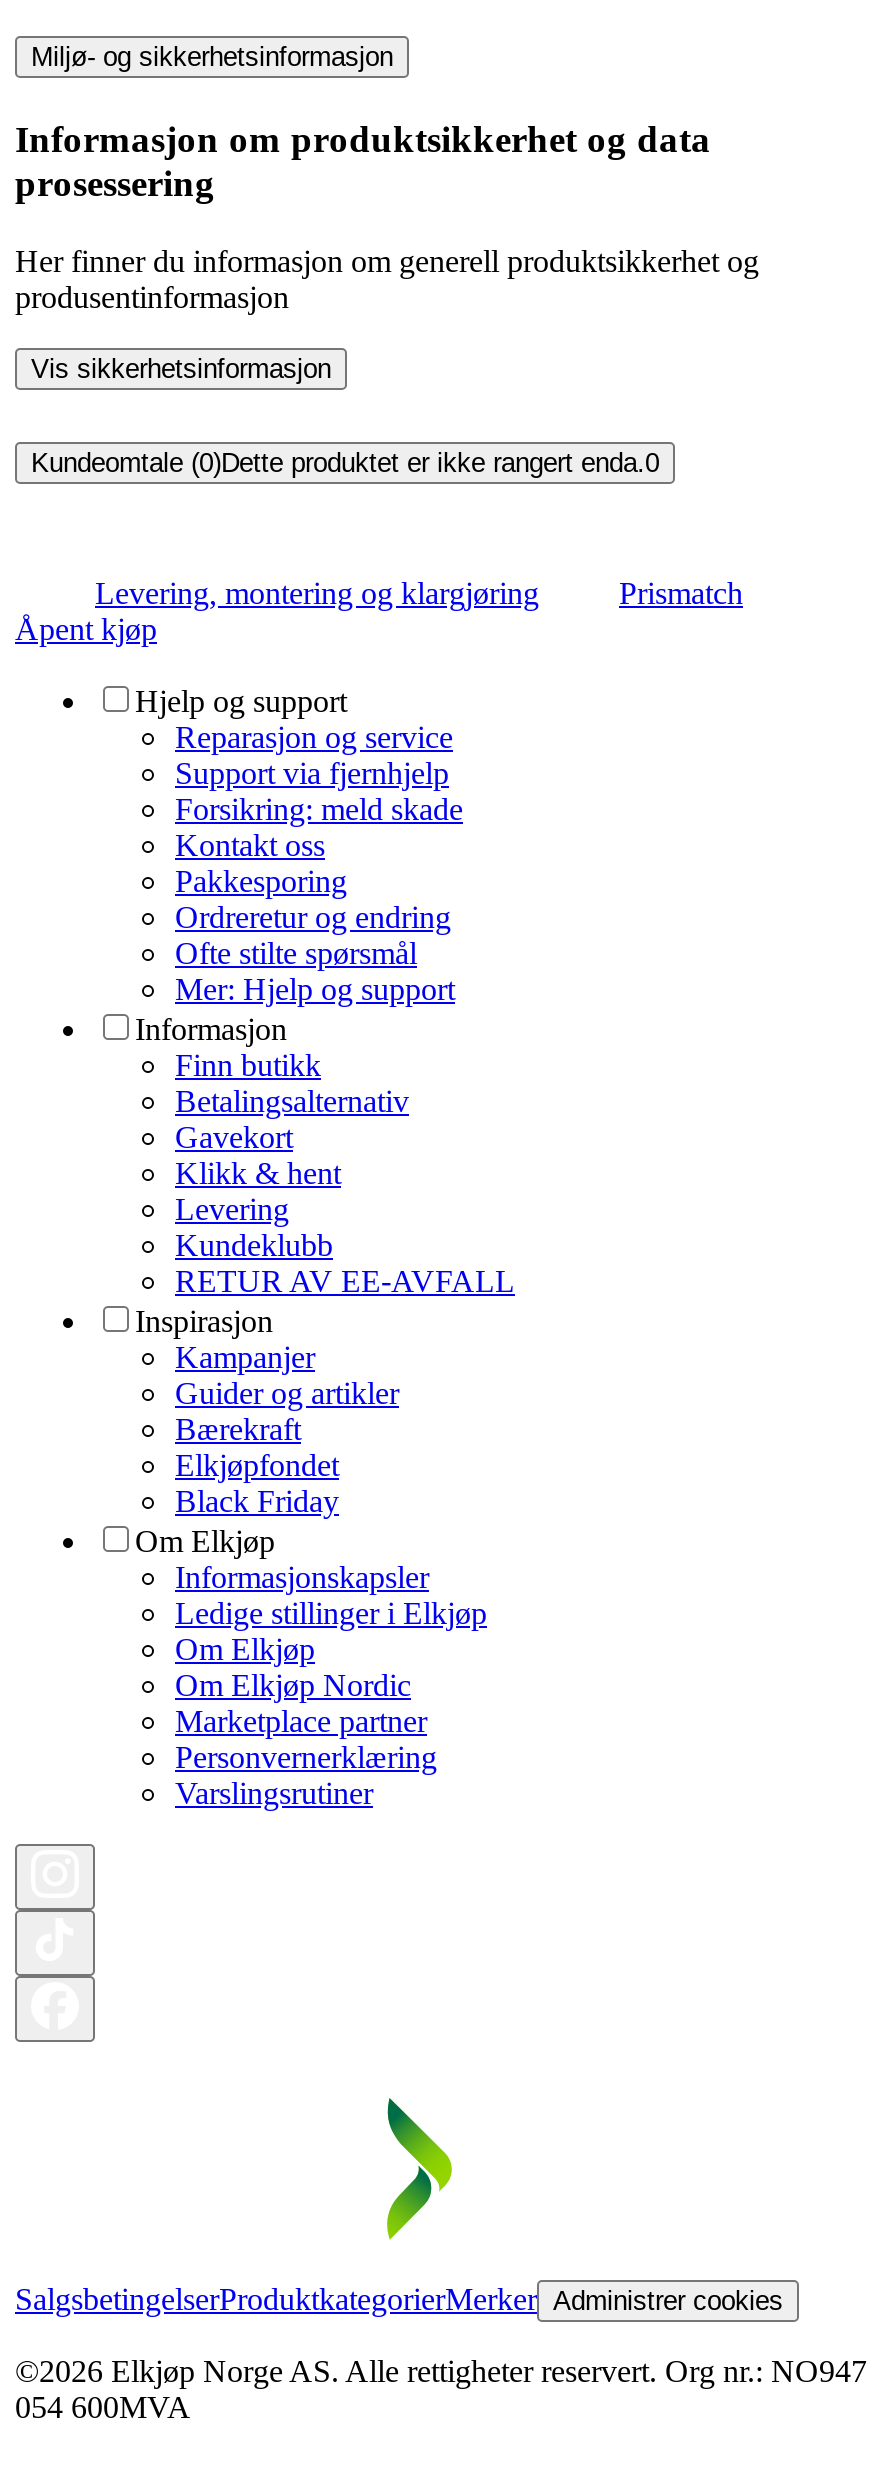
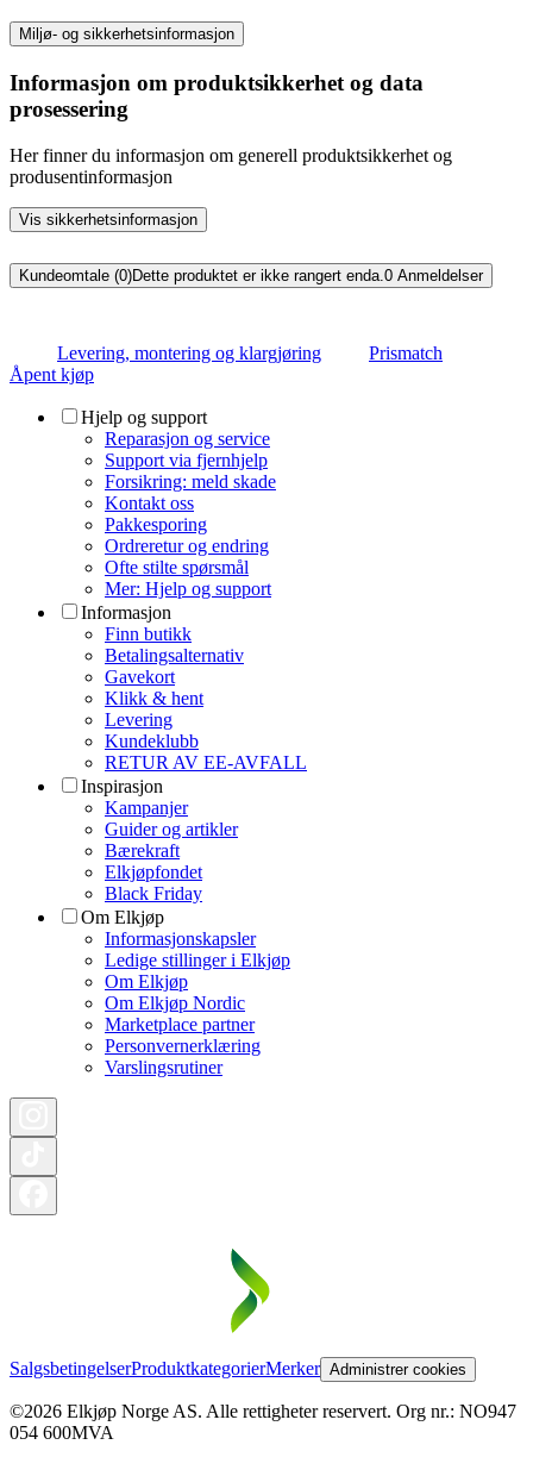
[31,447,659,477] Kundeomtale (0)Dette produktet er ikke rangert enda.0 -> [19,266,483,284] Kundeomtale (0)Dette produktet er ikke rangert enda.0 Anmeldelser

